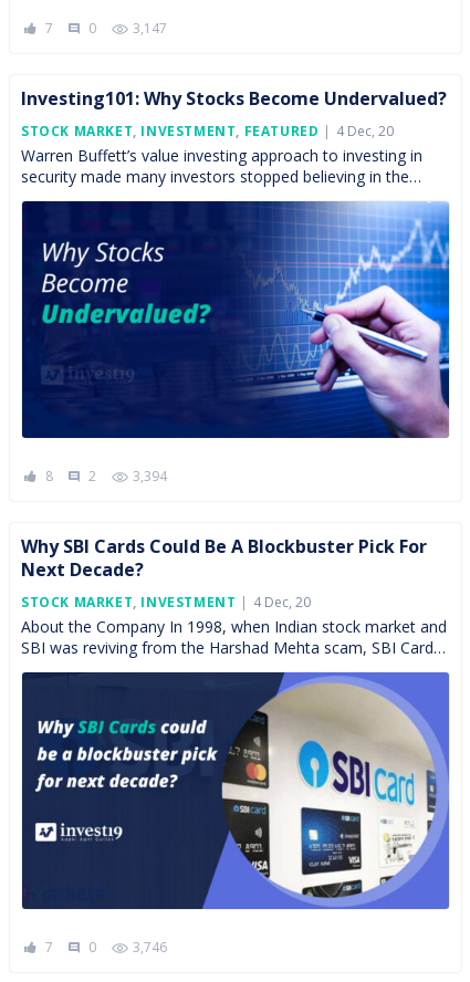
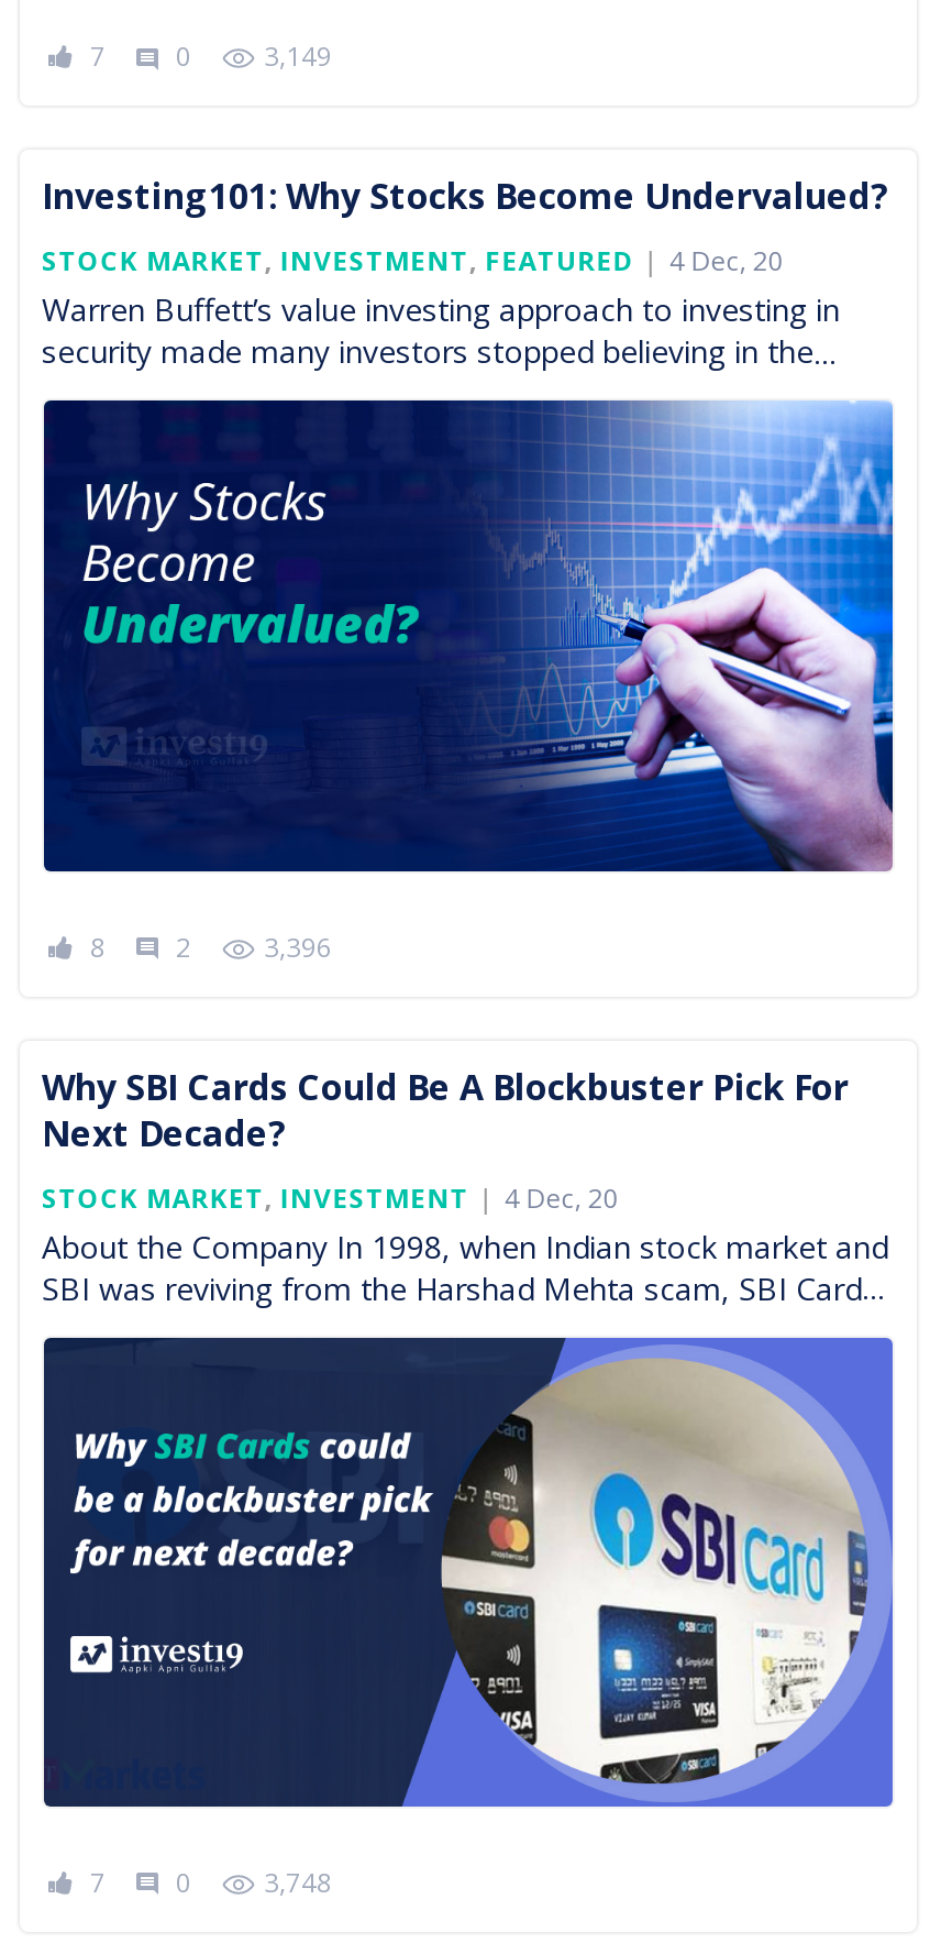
[133,19,167,38] 3,147 -> [264,37,332,75] 3,149
[133,466,167,485] 3,394 -> [264,927,332,965] 3,396
[133,937,167,956] 3,746 -> [264,1864,332,1901] 3,748

